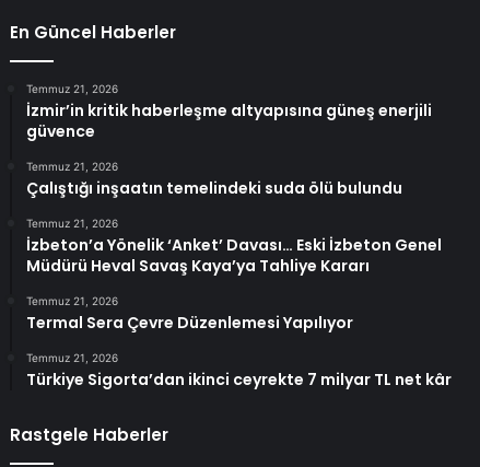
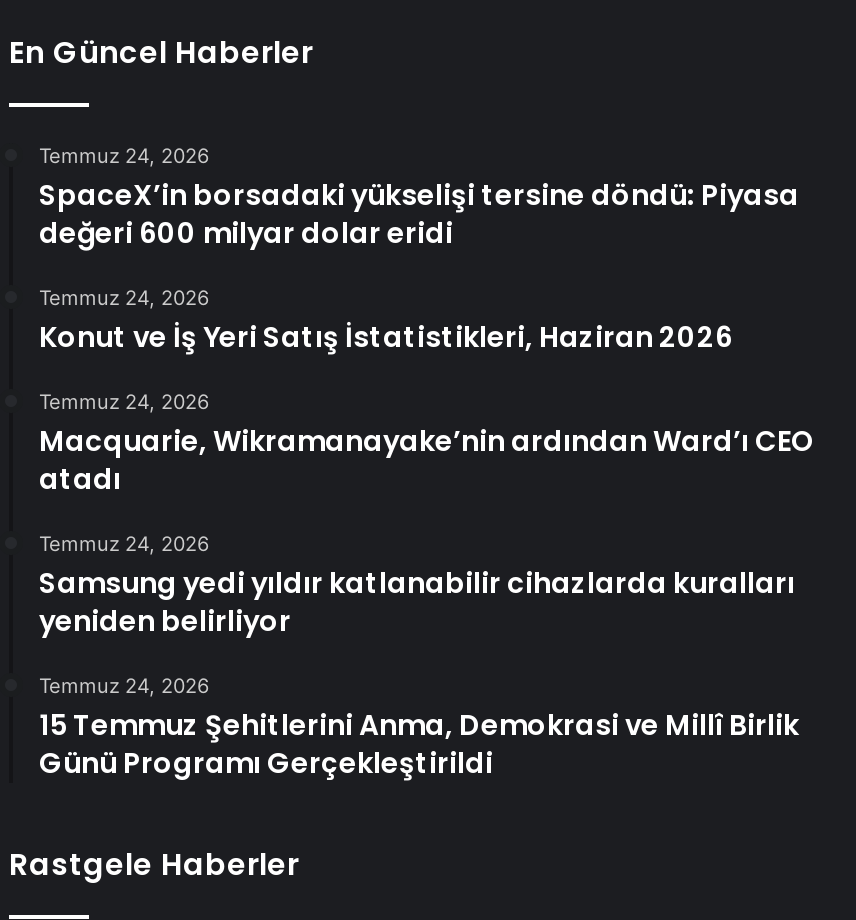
[26,82,432,142] Temmuz 21, 2026 | İzmir’in kritik haberleşme altyapısına güneş enerjili | güvence -> [39,143,799,253] Temmuz 24, 2026 | SpaceX’in borsadaki yükselişi tersine döndü: Piyasa | değeri 600 milyar dolar eridi
[26,160,402,199] Temmuz 21, 2026 | Çalıştığı inşaatın temelindeki suda ölü bulundu -> [39,285,733,357] Temmuz 24, 2026 | Konut ve İş Yeri Satış İstatistikleri, Haziran 2026
[26,217,442,277] Temmuz 21, 2026 | İzbeton’a Yönelik ‘Anket’ Davası… Eski İzbeton Genel | Müdürü Heval Savaş Kaya’ya Tahliye Kararı -> [39,389,815,499] Temmuz 24, 2026 | Macquarie, Wikramanayake’nin ardından Ward’ı CEO | atadı
[26,294,353,334] Temmuz 21, 2026 | Termal Sera Çevre Düzenlemesi Yapılıyor -> [39,531,795,641] Temmuz 24, 2026 | Samsung yedi yıldır katlanabilir cihazlarda kuralları | yeniden belirliyor
[26,351,452,391] Temmuz 21, 2026 | Türkiye Sigorta’dan ikinci ceyrekte 7 milyar TL net kâr -> [39,673,799,783] Temmuz 24, 2026 | 15 Temmuz Şehitlerini Anma, Demokrasi ve Millî Birlik | Günü Programı Gerçekleştirildi

